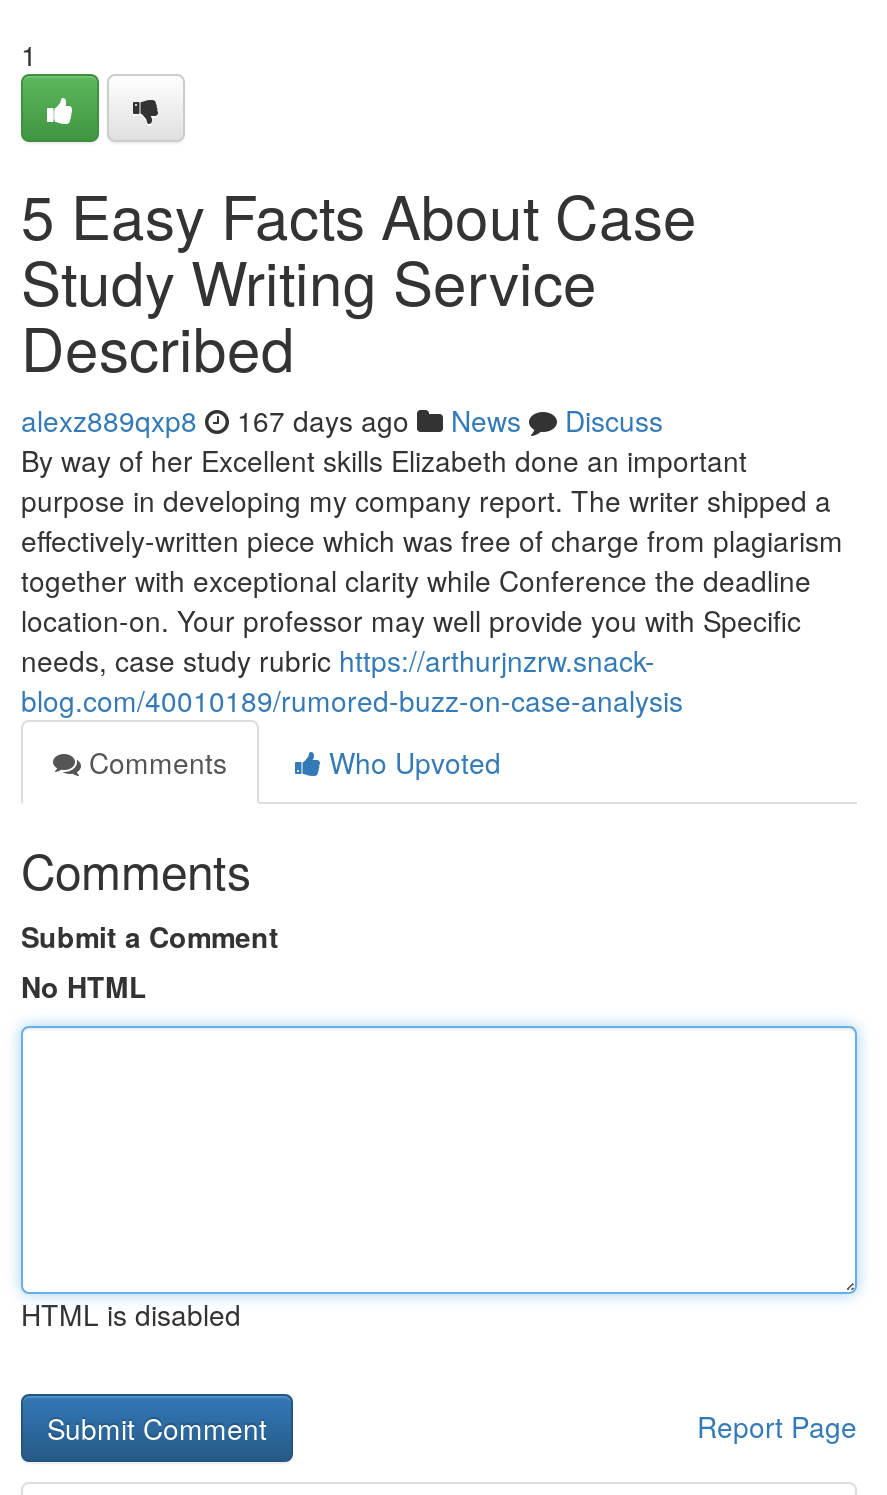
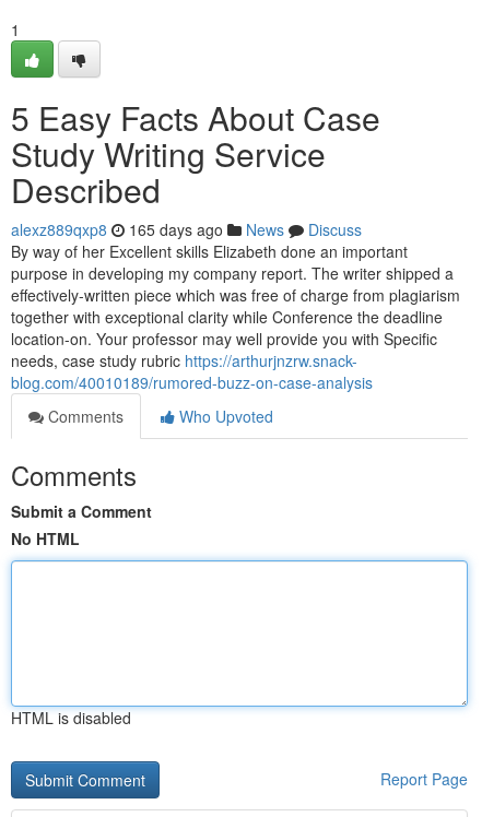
[21,400,663,440] alexz889qxp8 167 days ago News Discuss -> [11,218,362,240] alexz889qxp8 165 days ago News Discuss

